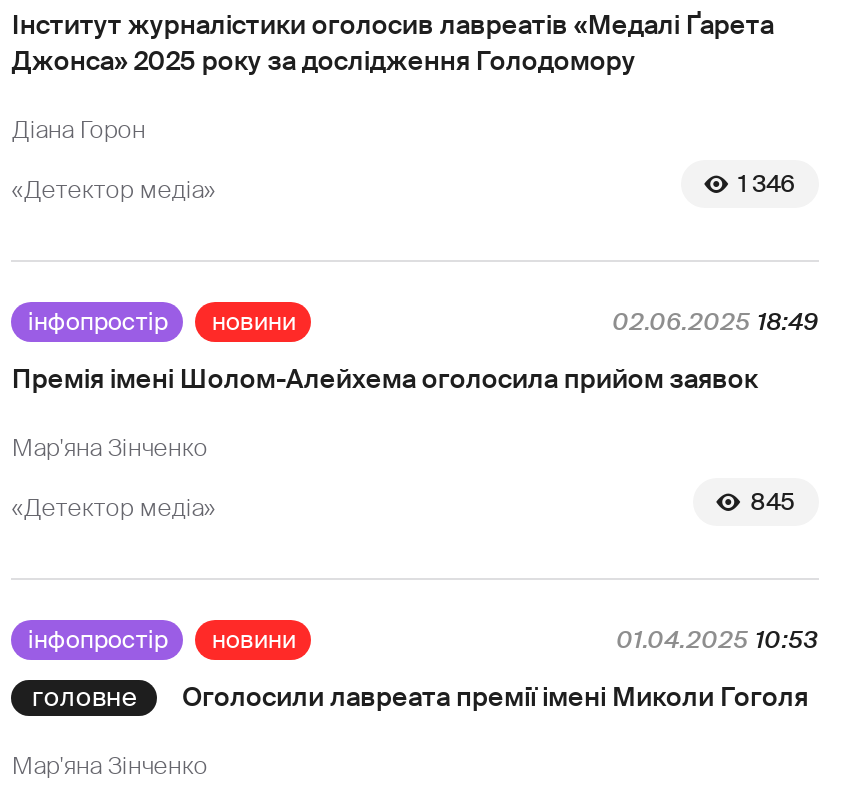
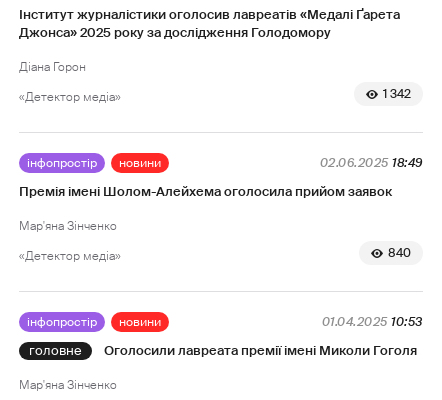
[738,169,794,201] 1 346 -> [383,86,411,102] 1 342
[750,487,794,519] 845 -> [388,245,411,261] 840

